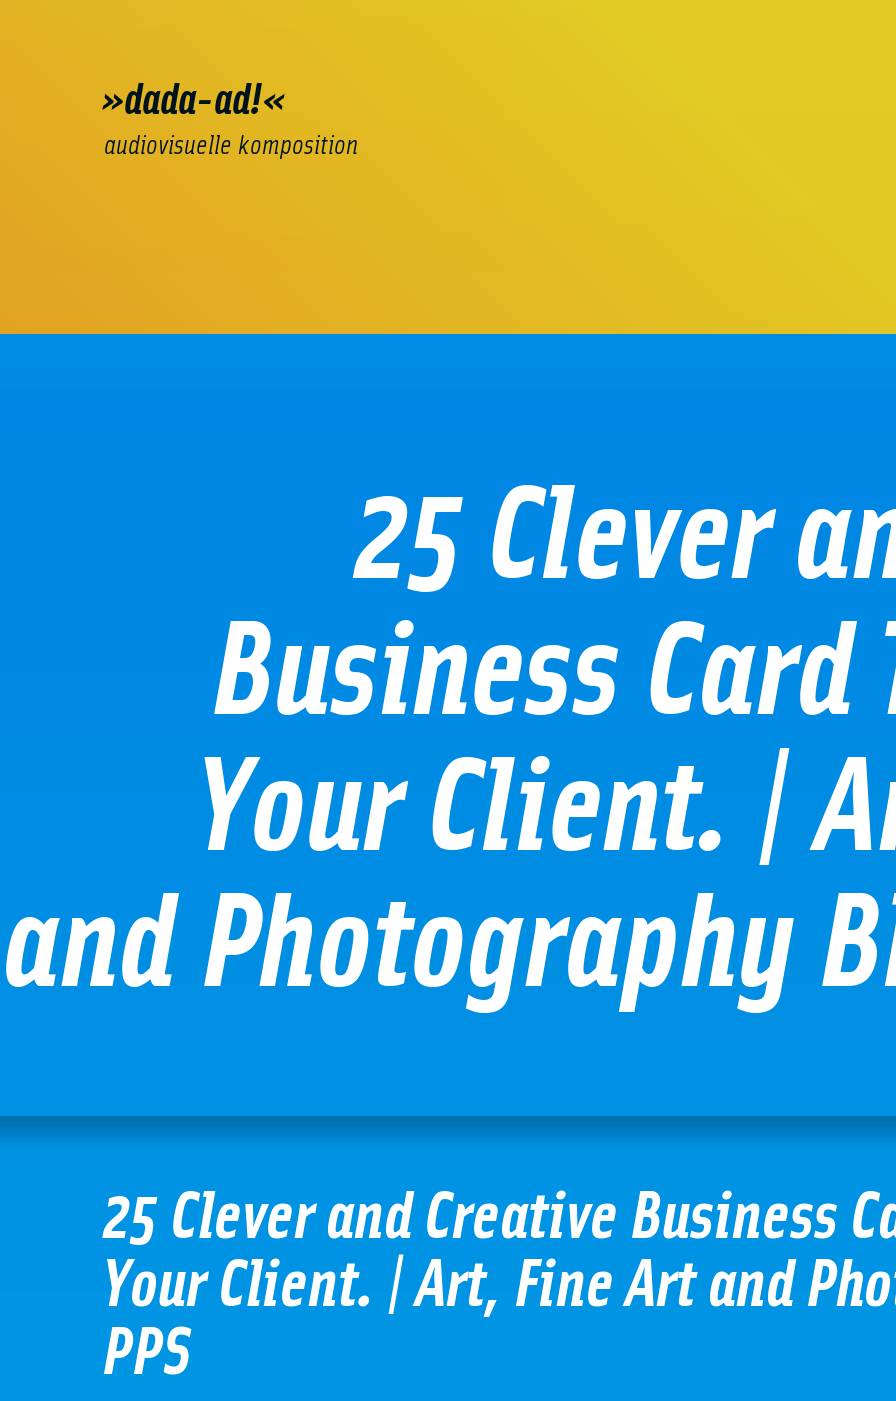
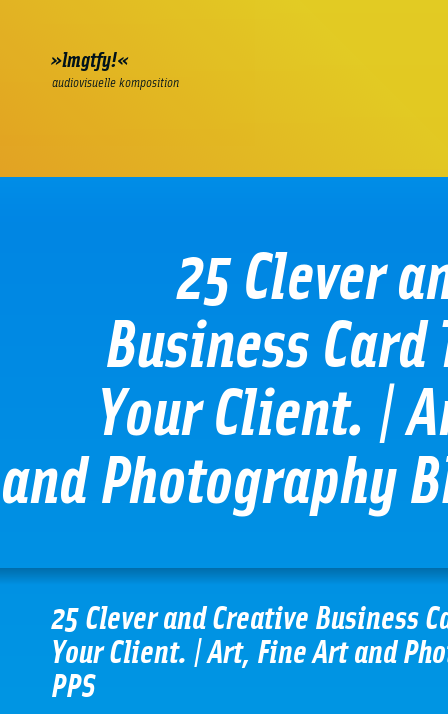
[102,77,284,121] »dada-ad!« -> [51,48,128,70] »lmgtfy!«

